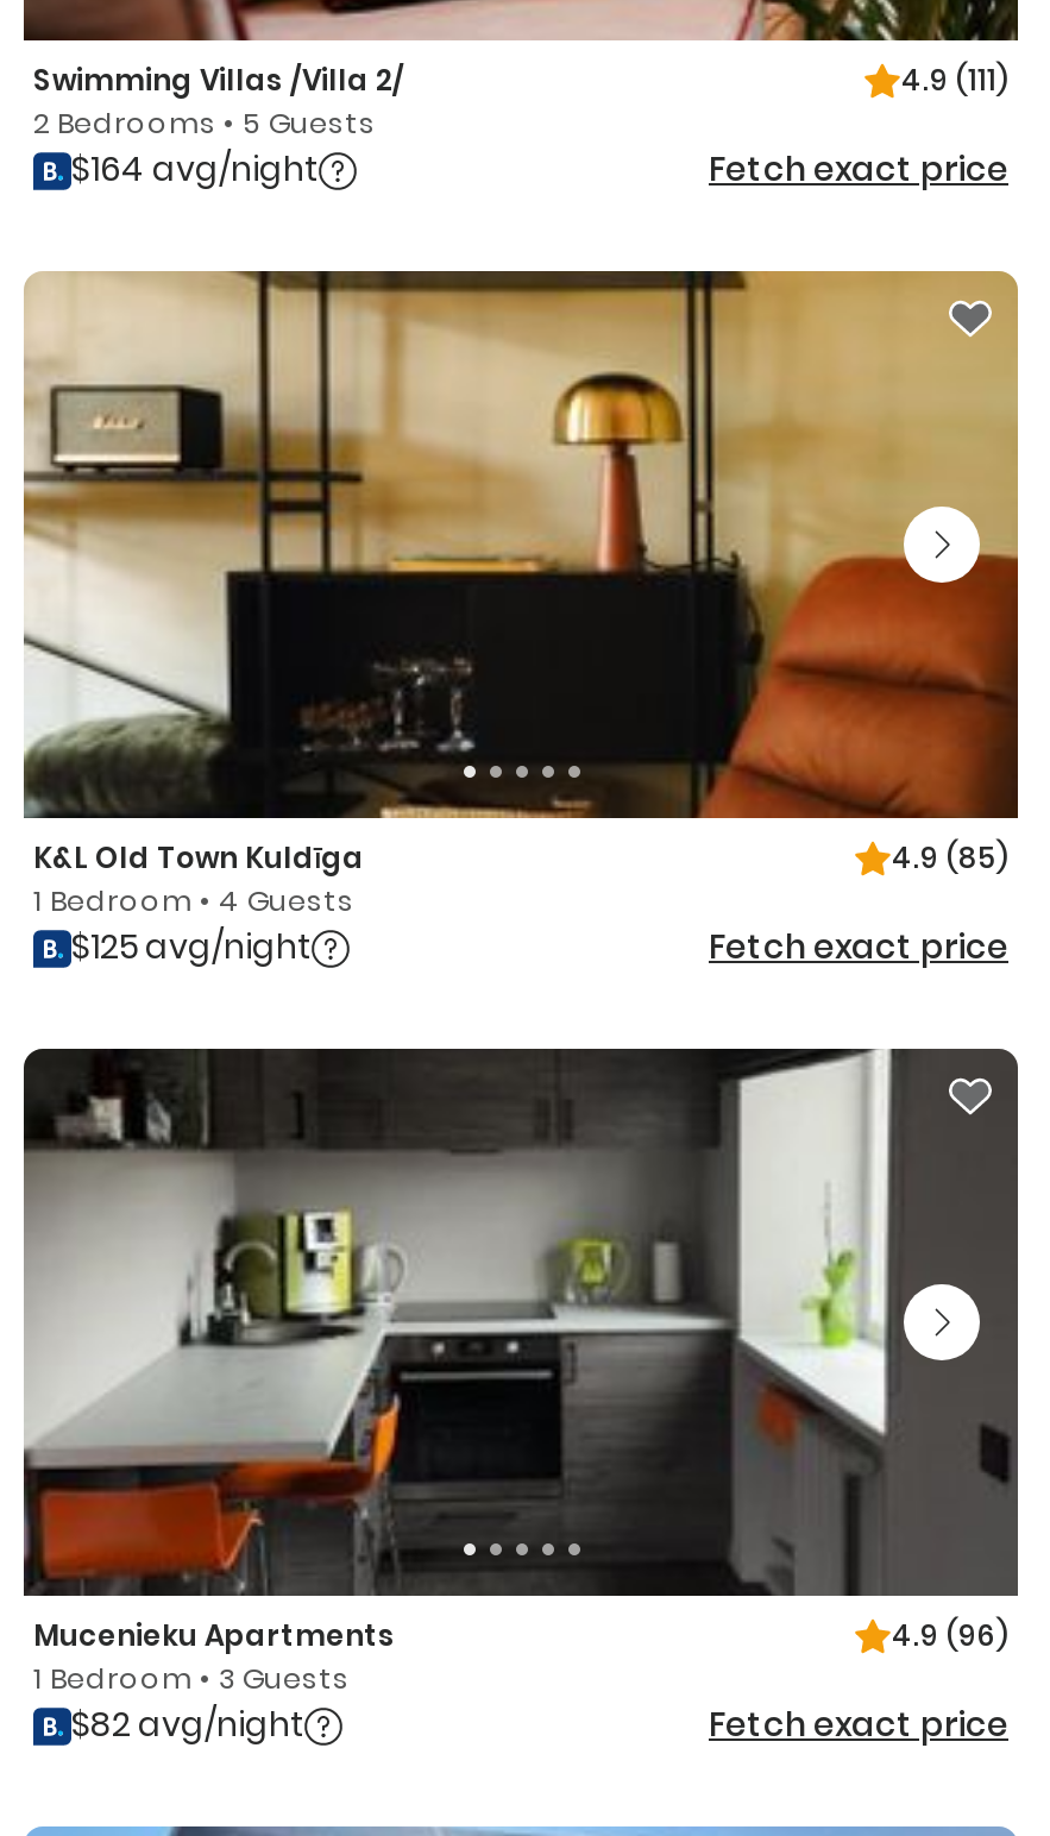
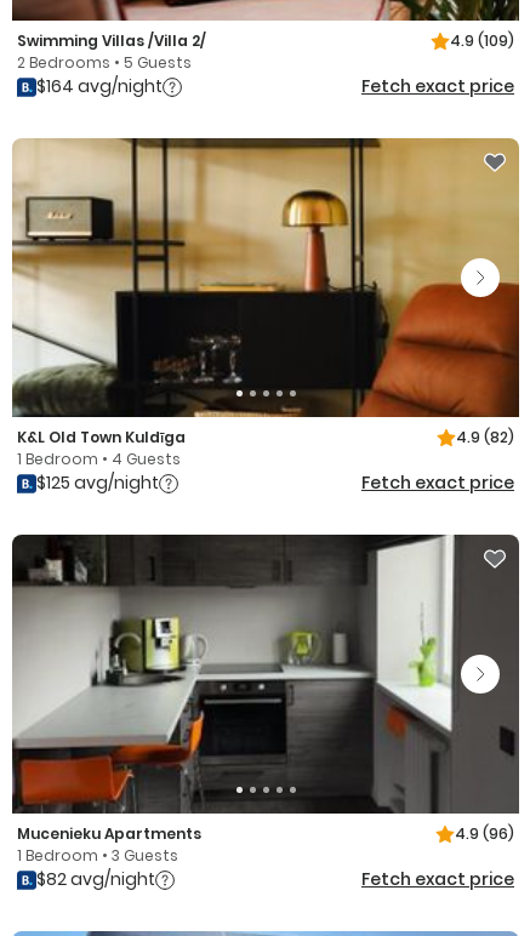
[901,59,1008,100] 4.9 (111) -> [450,30,514,51] 4.9 (109)
[892,837,1008,878] 4.9 (85) -> [456,427,514,447] 4.9 (82)

